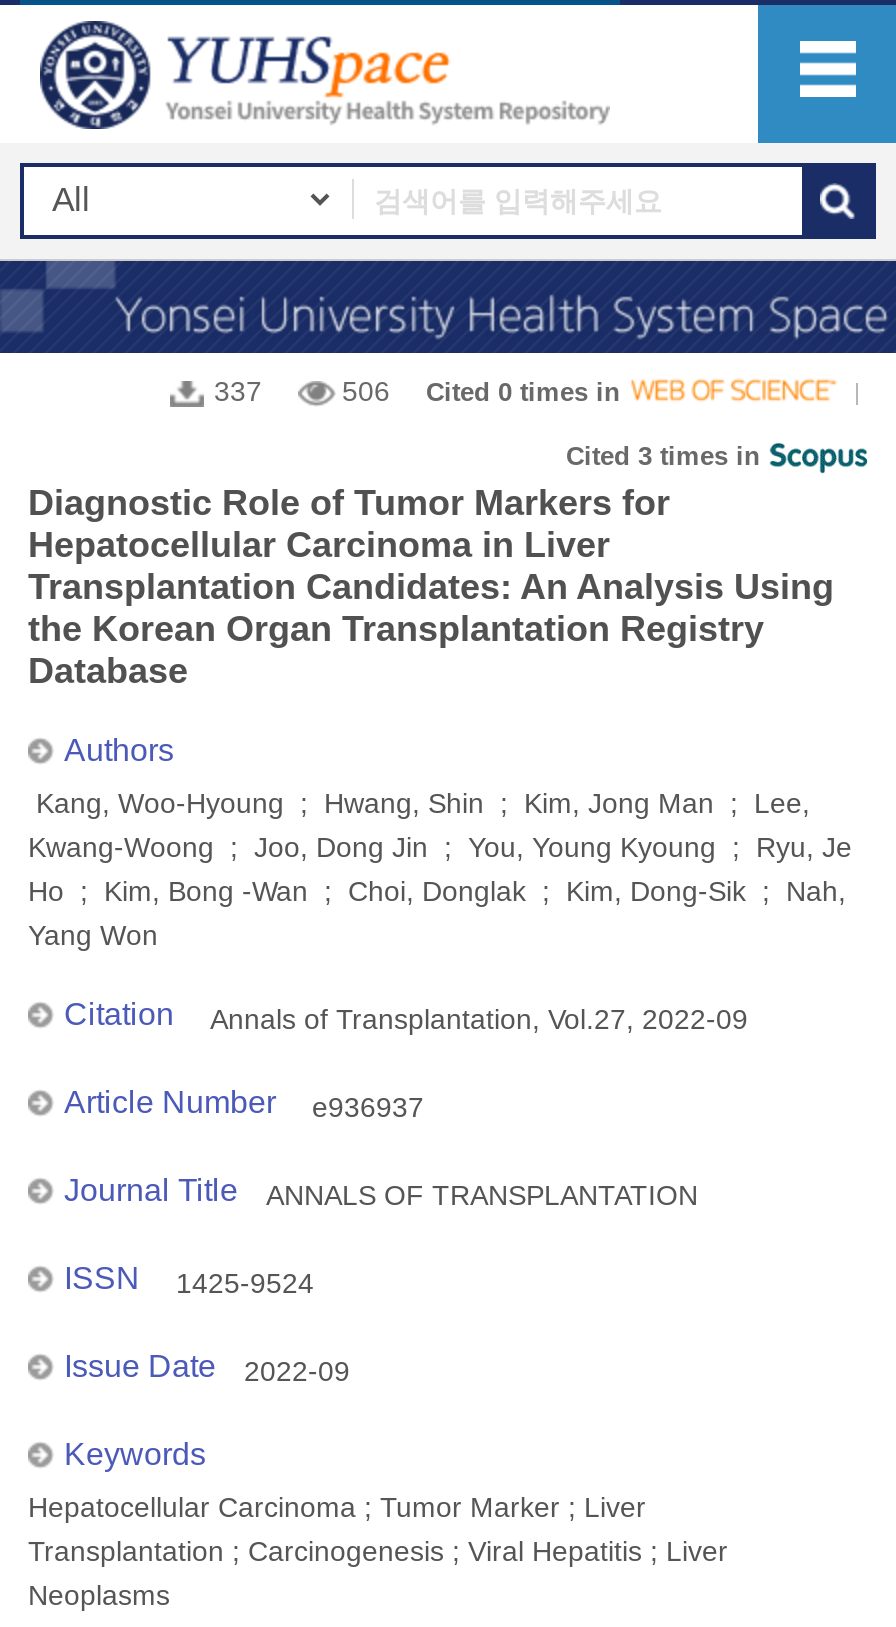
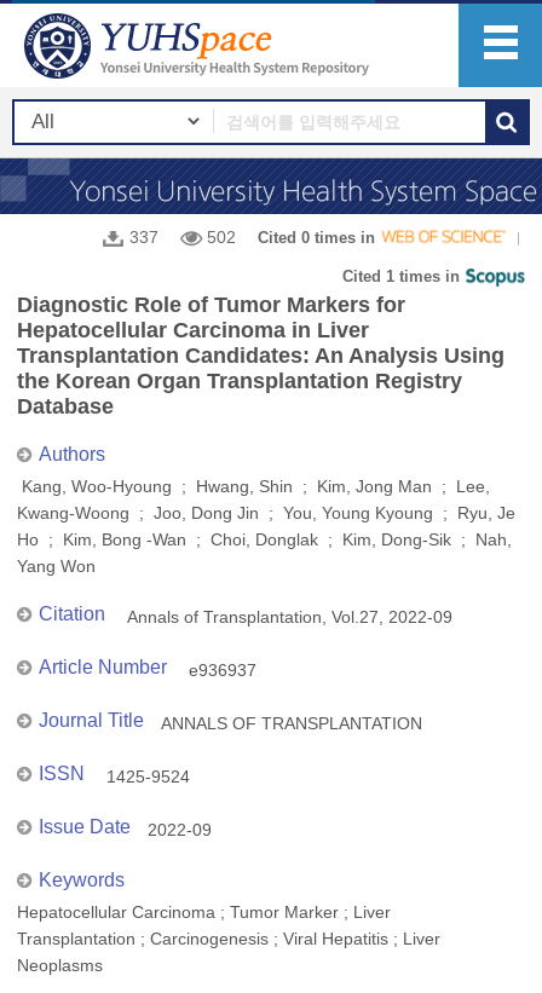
[342,375,628,407] 506 Cited 0 times in -> [207,227,380,247] 502 Cited 0 times in
[566,441,768,471] Cited 3 times in -> [342,267,465,285] Cited 1 times in

